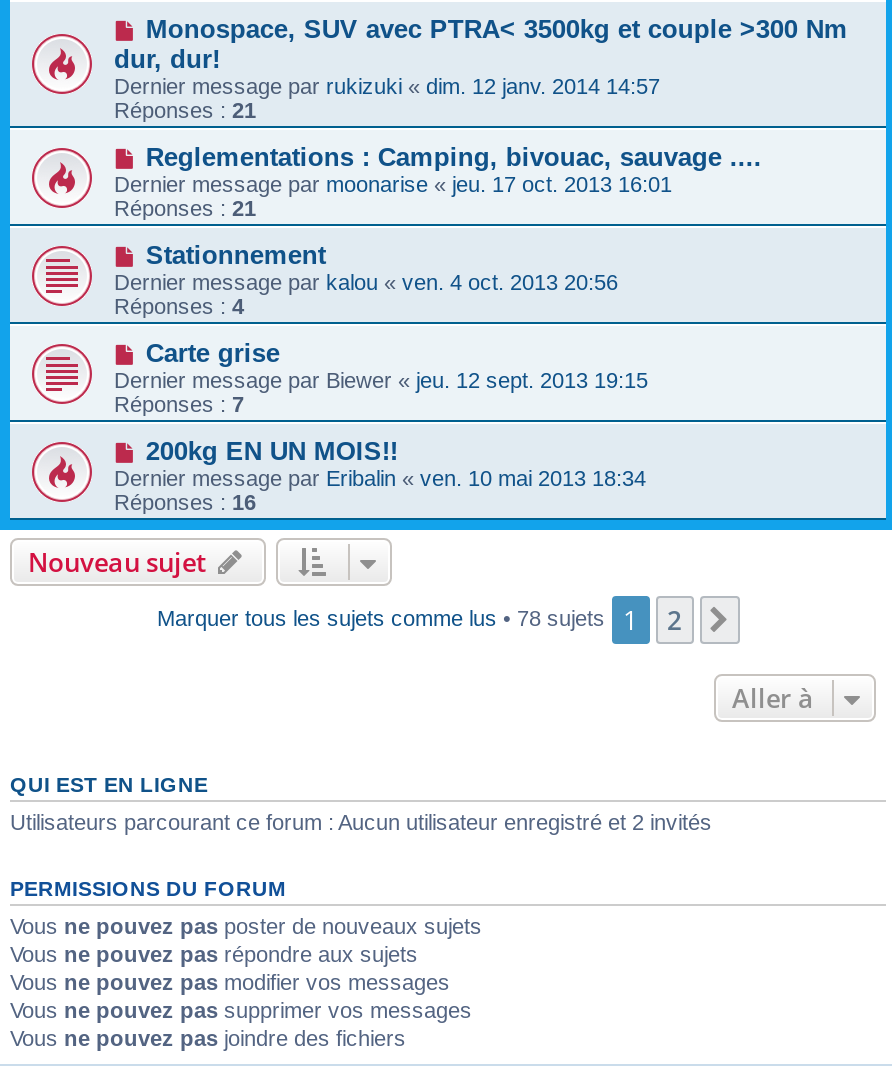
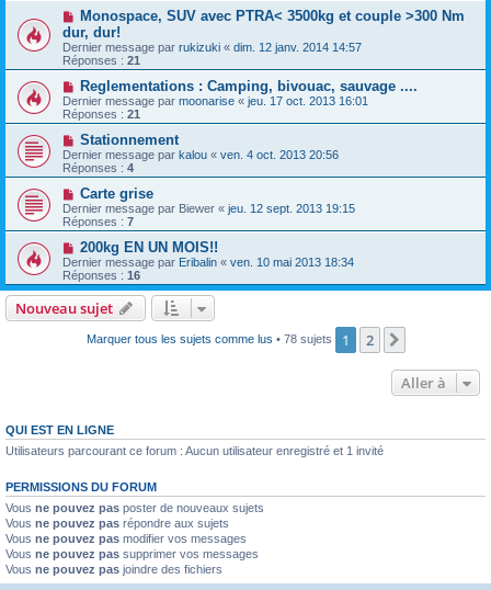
[10,810,712,834] Utilisateurs parcourant ce forum : Aucun utilisateur enregistré et 2 invités -> [5,444,384,457] Utilisateurs parcourant ce forum : Aucun utilisateur enregistré et 1 invité

